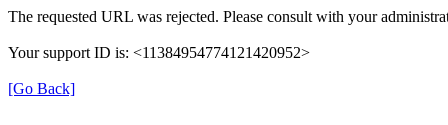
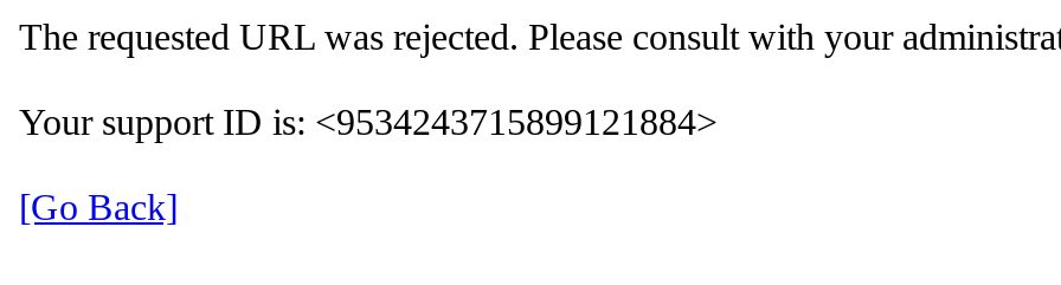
[8,44,310,61] Your support ID is: <11384954774121420952> -> [19,102,718,142] Your support ID is: <9534243715899121884>

